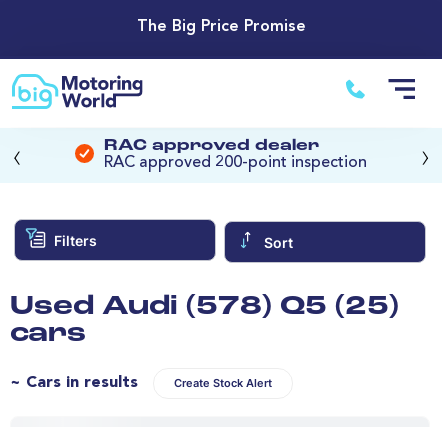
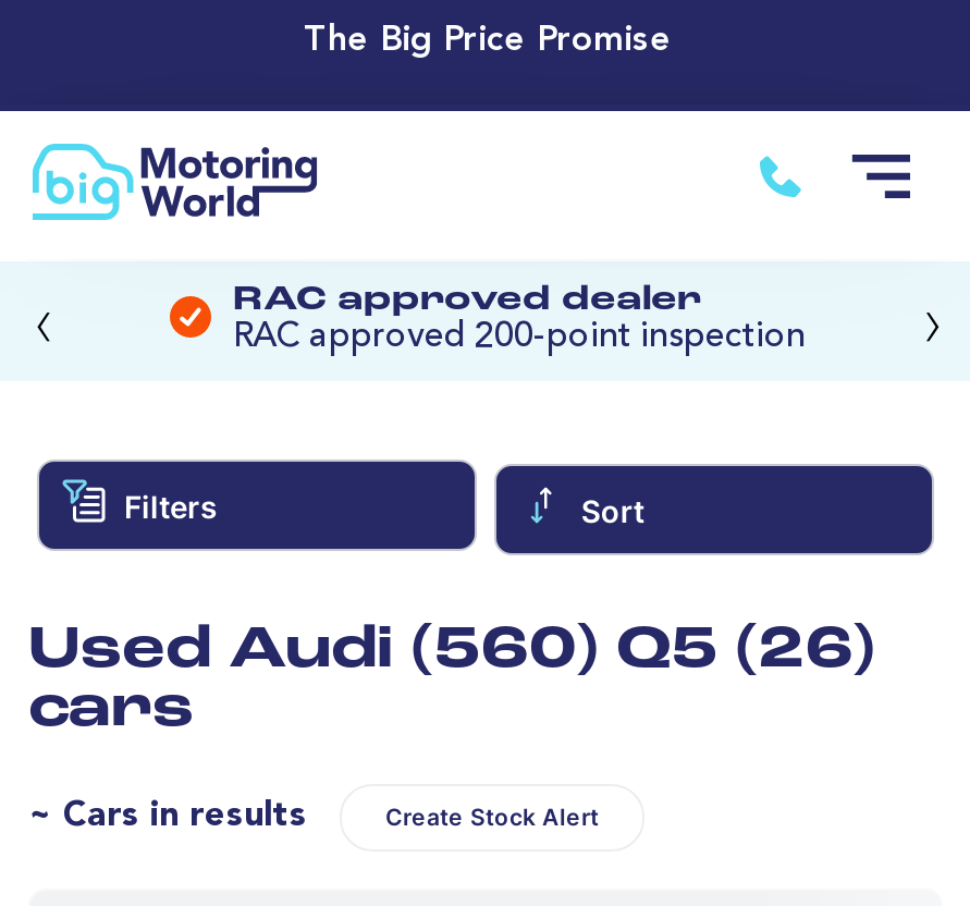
[10,294,399,321] Used Audi (578) Q5 (25) -> [28,622,875,681] Used Audi (560) Q5 (26)

